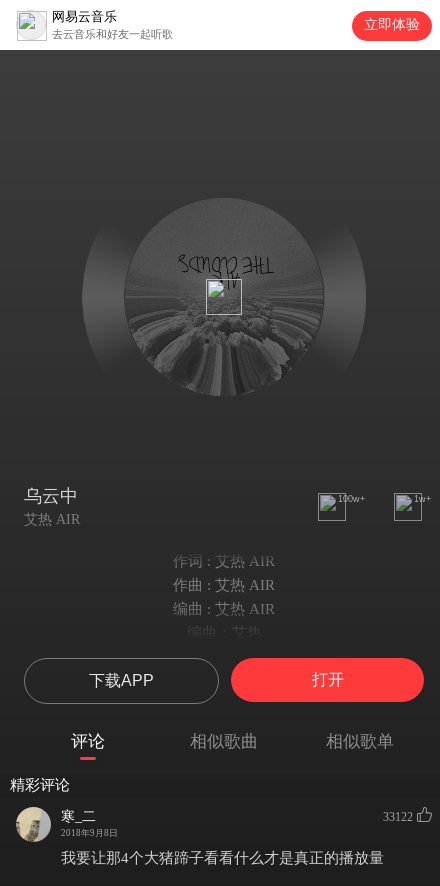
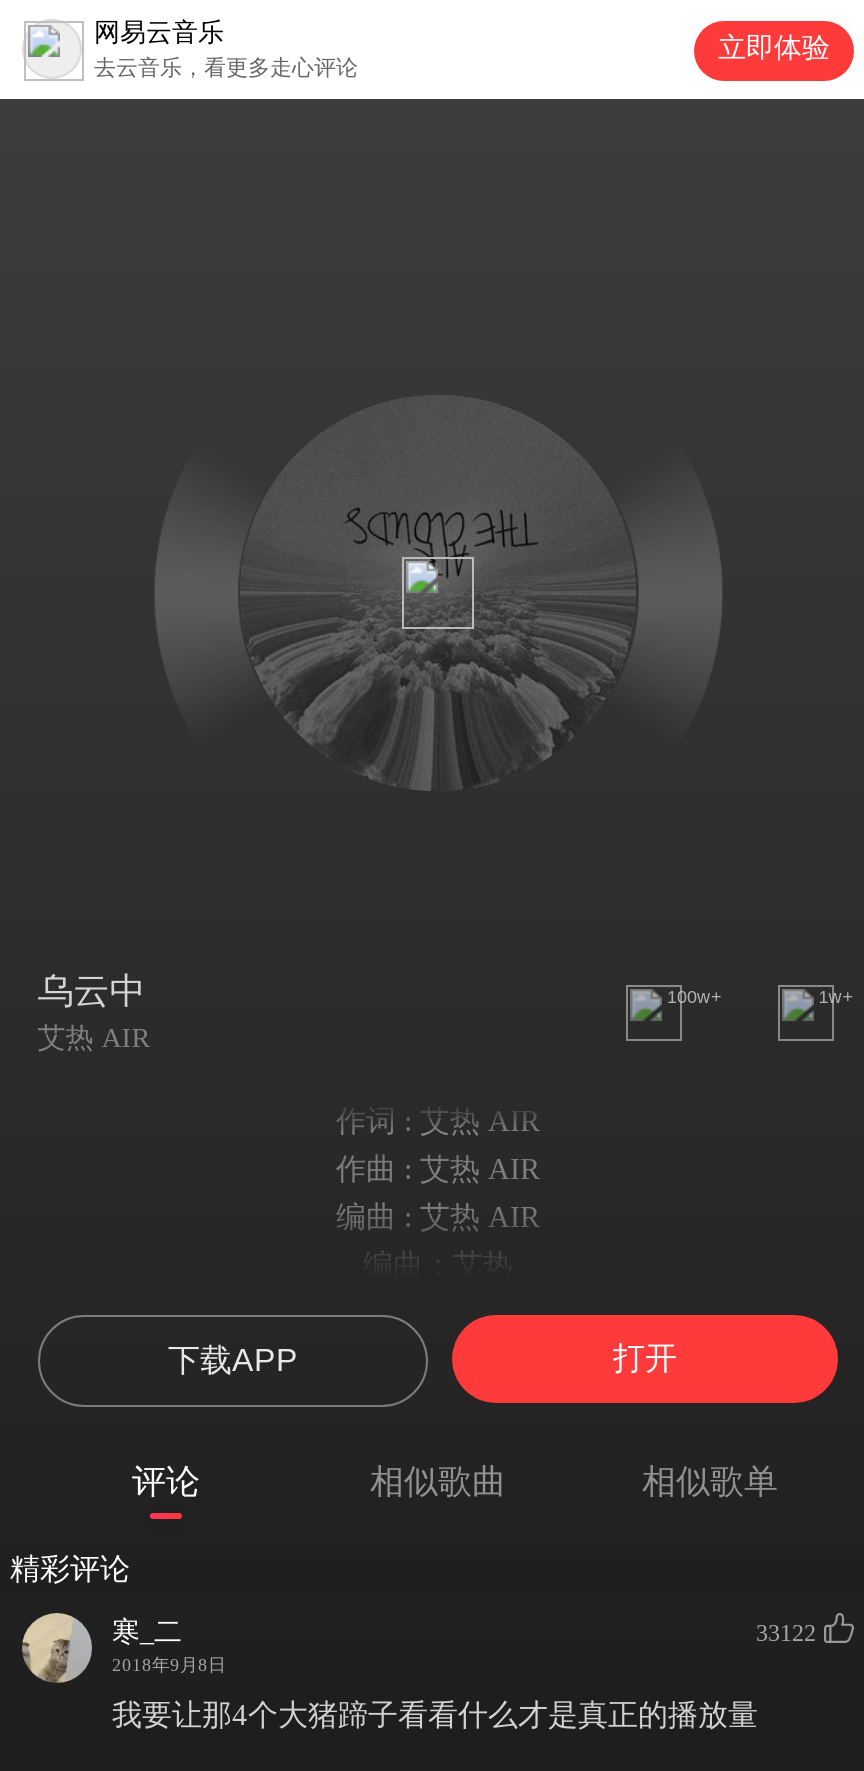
[52,28,173,40] 去云音乐和好友一起听歌 -> [94,55,358,79] 去云音乐，看更多走心评论

